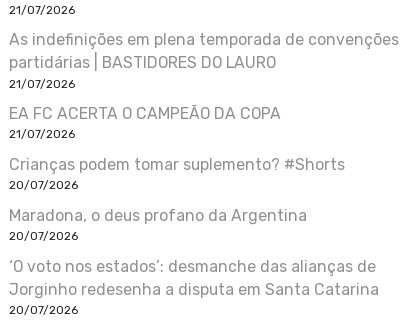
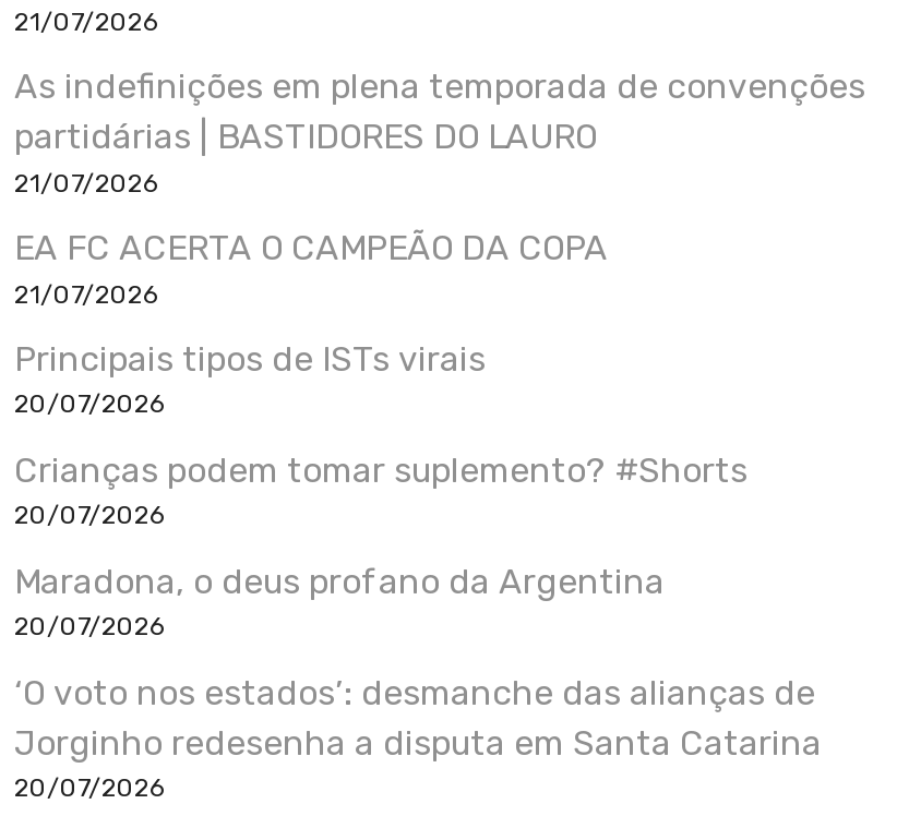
none -> [14,338,486,420] Principais tipos de ISTs virais | 20/07/2026

